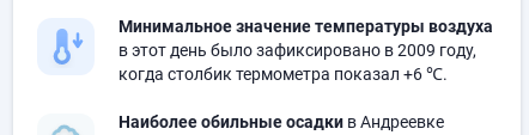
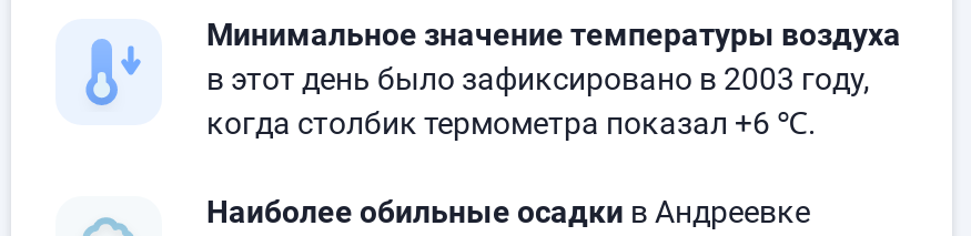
[118,41,476,60] в этот день было зафиксировано в 2009 году, -> [206,61,870,96] в этот день было зафиксировано в 2003 году,

